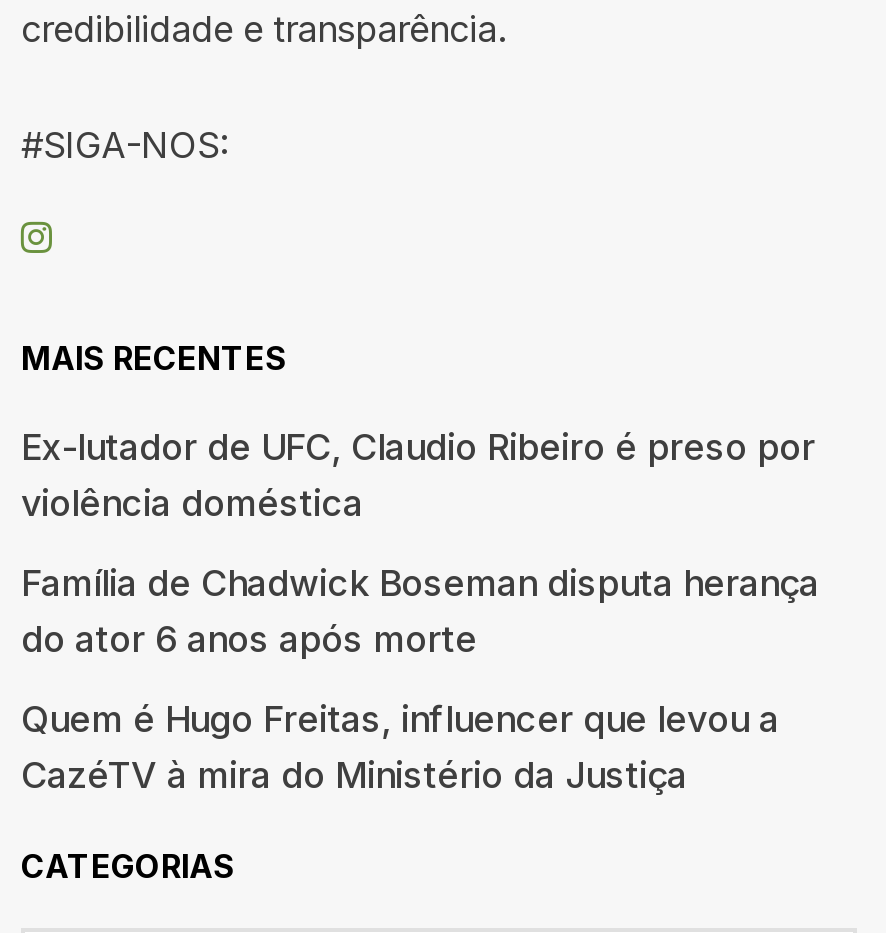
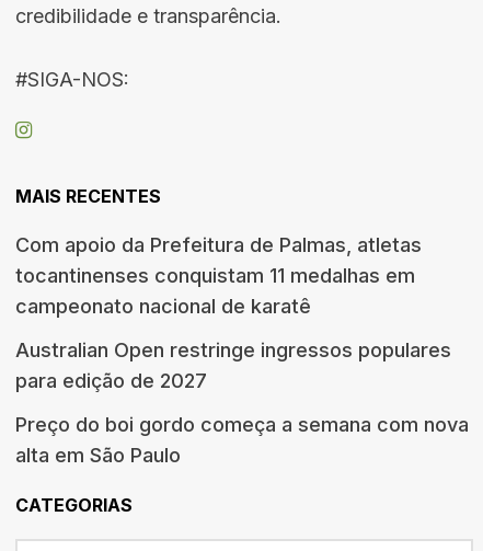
[21,426,815,524] Ex-lutador de UFC, Claudio Ribeiro é preso por | violência doméstica -> [15,233,422,317] Com apoio da Prefeitura de Palmas, atletas | tocantinenses conquistam 11 medalhas em | campeonato nacional de karatê
[21,562,819,660] Família de Chadwick Boseman disputa herança | do ator 6 anos após morte -> [15,338,451,392] Australian Open restringe ingressos populares | para edição de 2027
[21,698,779,796] Quem é Hugo Freitas, influencer que levou a | CazéTV à mira do Ministério da Justiça -> [15,413,469,466] Preço do boi gordo começa a semana com nova | alta em São Paulo

